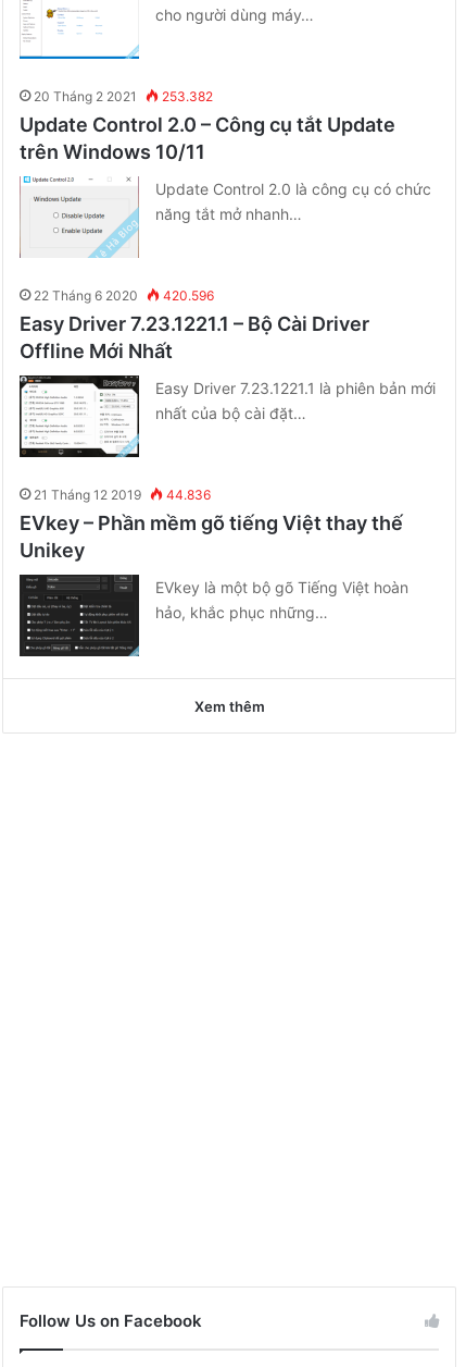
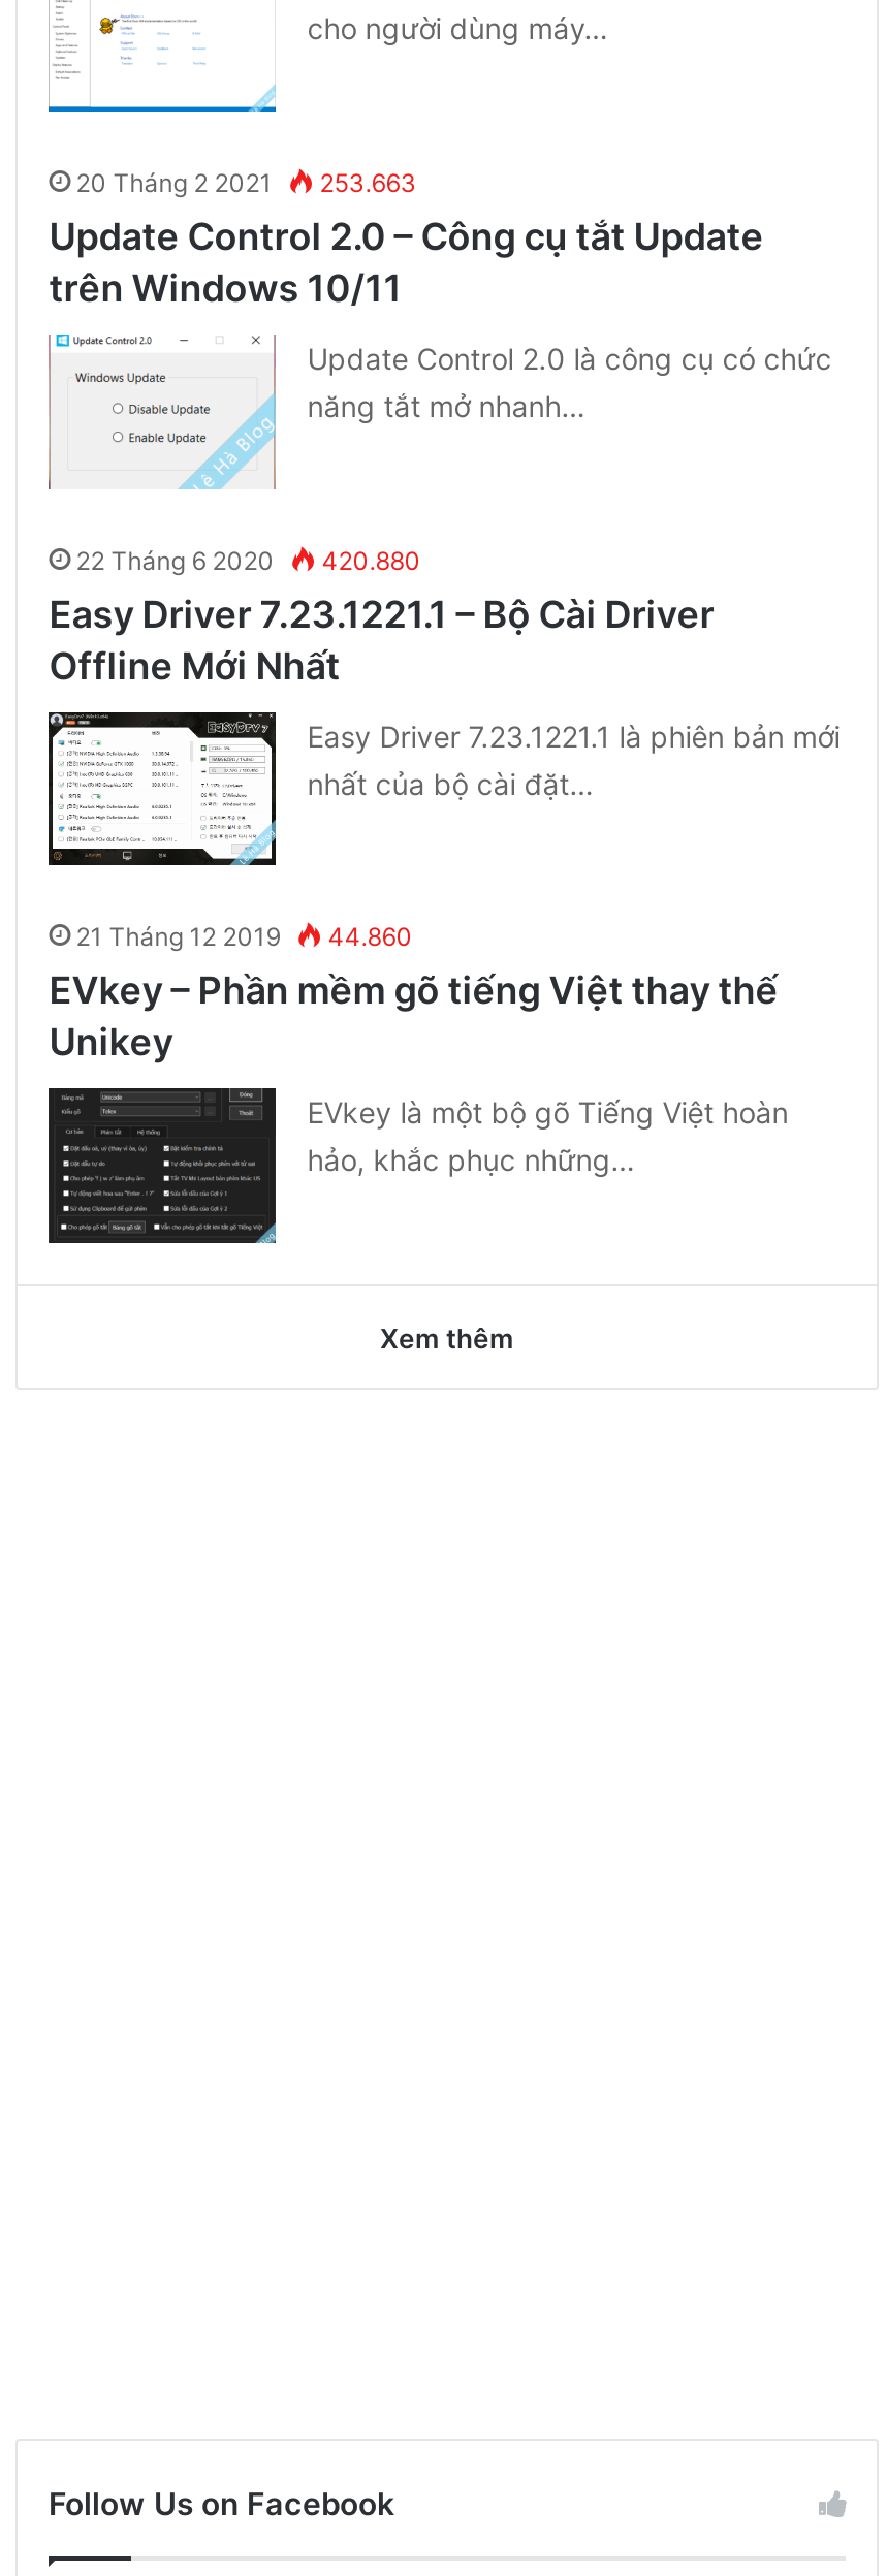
[34,88,213,104] 20 Tháng 2 2021 253.382 -> [76,167,417,198] 20 Tháng 2 2021 253.663
[34,287,214,304] 22 Tháng 6 2020 420.596 -> [76,545,421,576] 22 Tháng 6 2020 420.880
[34,487,211,503] 21 Tháng 12 2019 44.836 -> [76,922,413,953] 21 Tháng 12 2019 44.860

